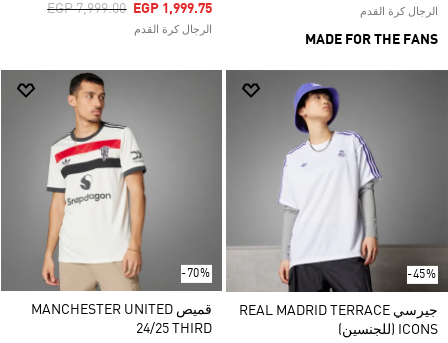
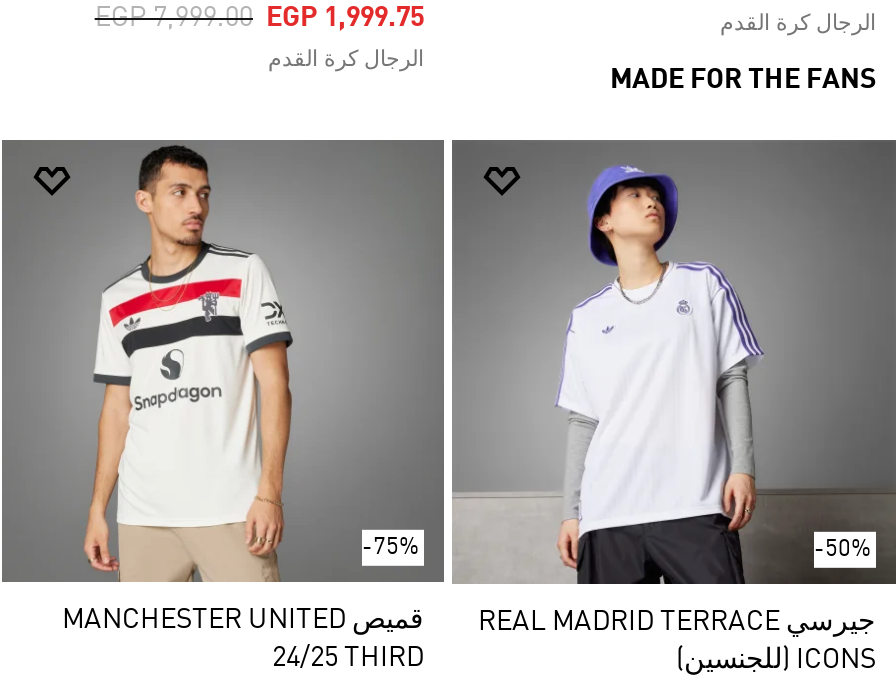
[181,268,210,280] -70% -> [362,536,420,560] -75%
[407,269,436,281] -45% -> [814,538,872,562] -50%

